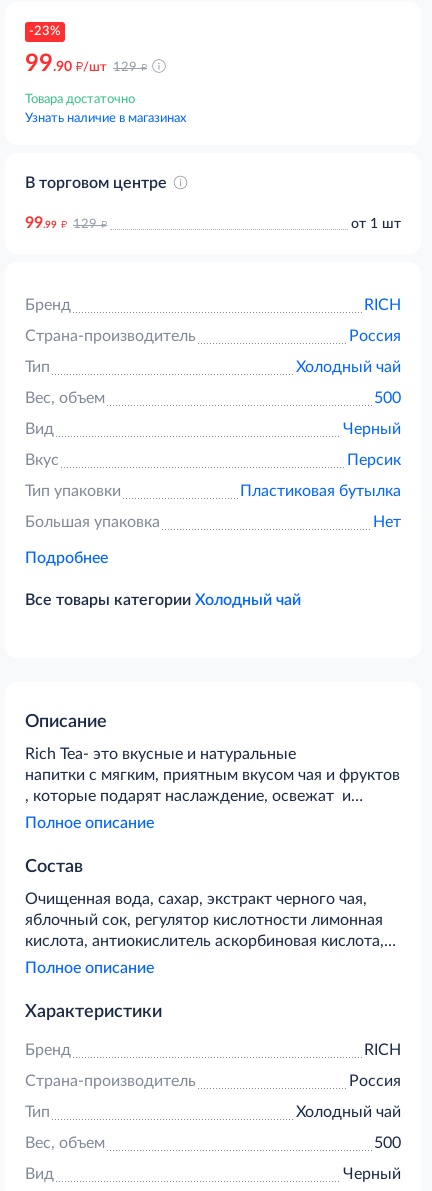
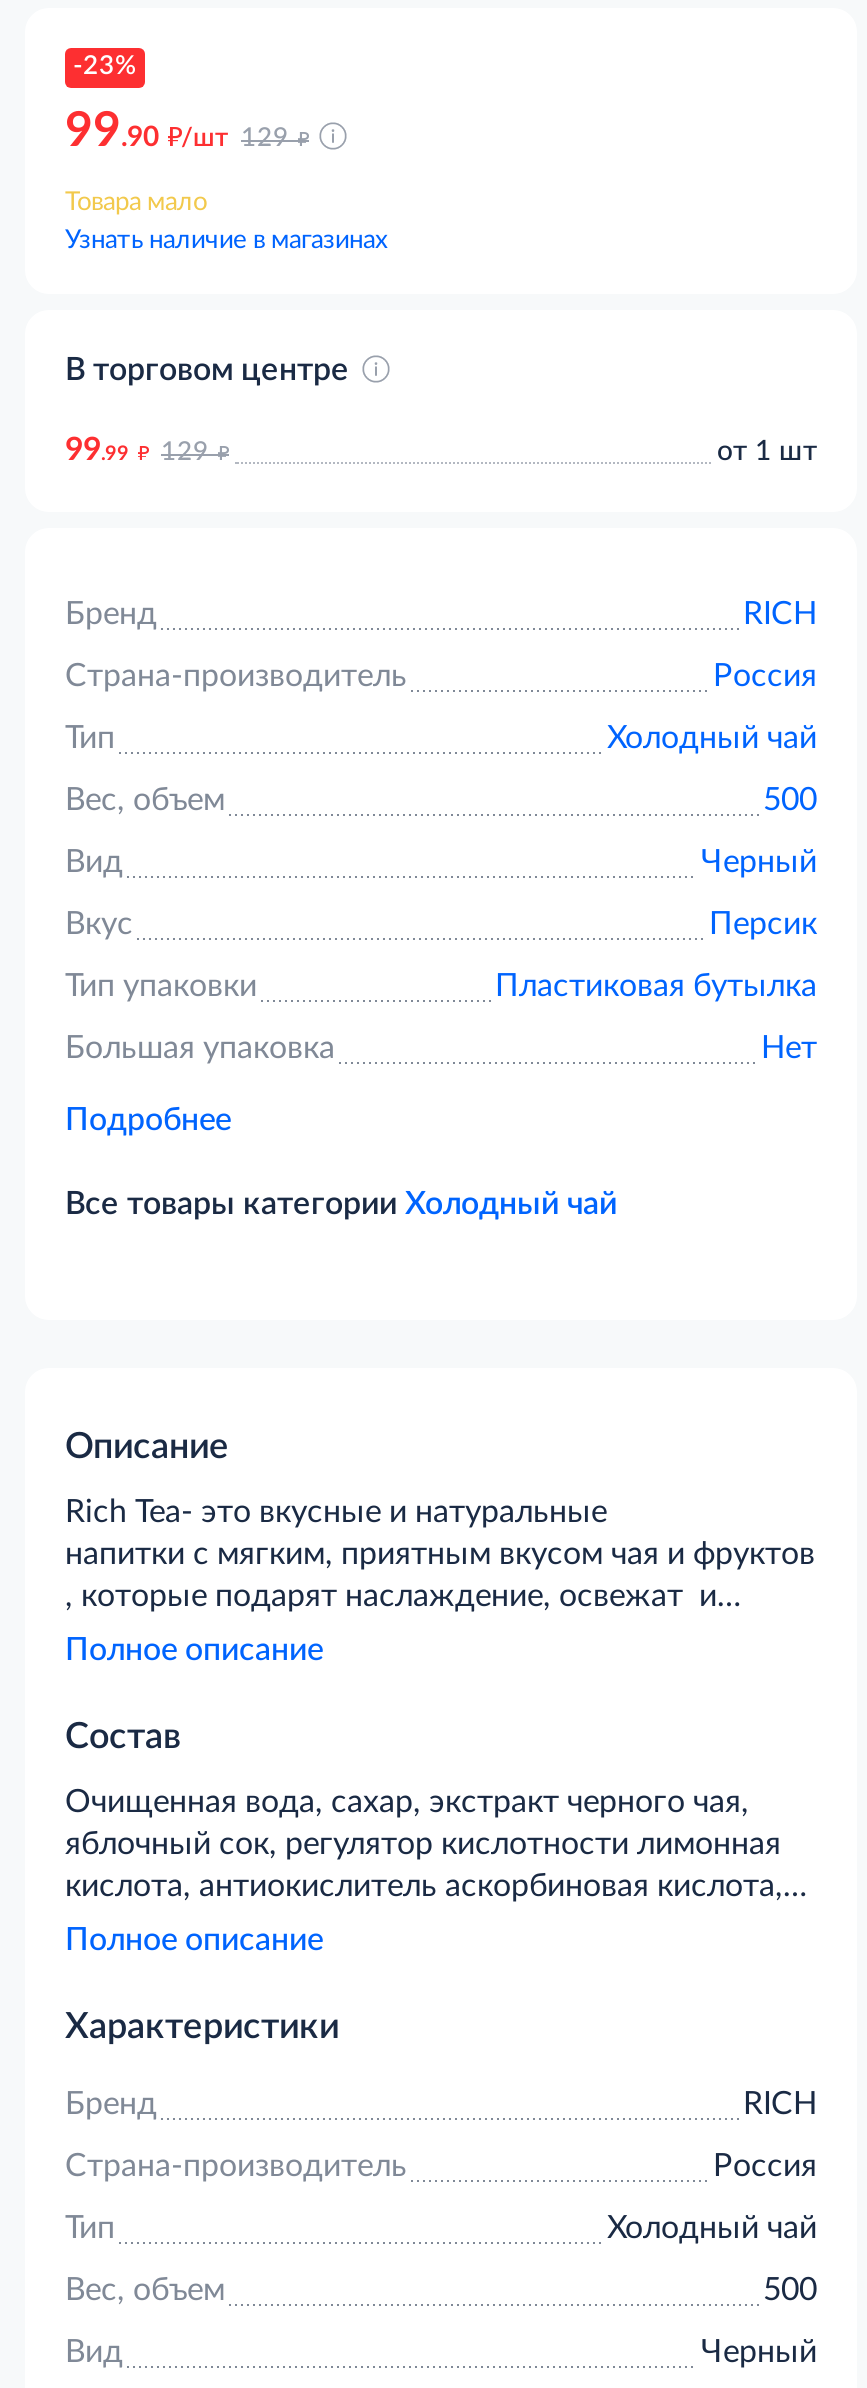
[25,92,135,105] Товара достаточно -> [65,189,207,215] Товара мало

